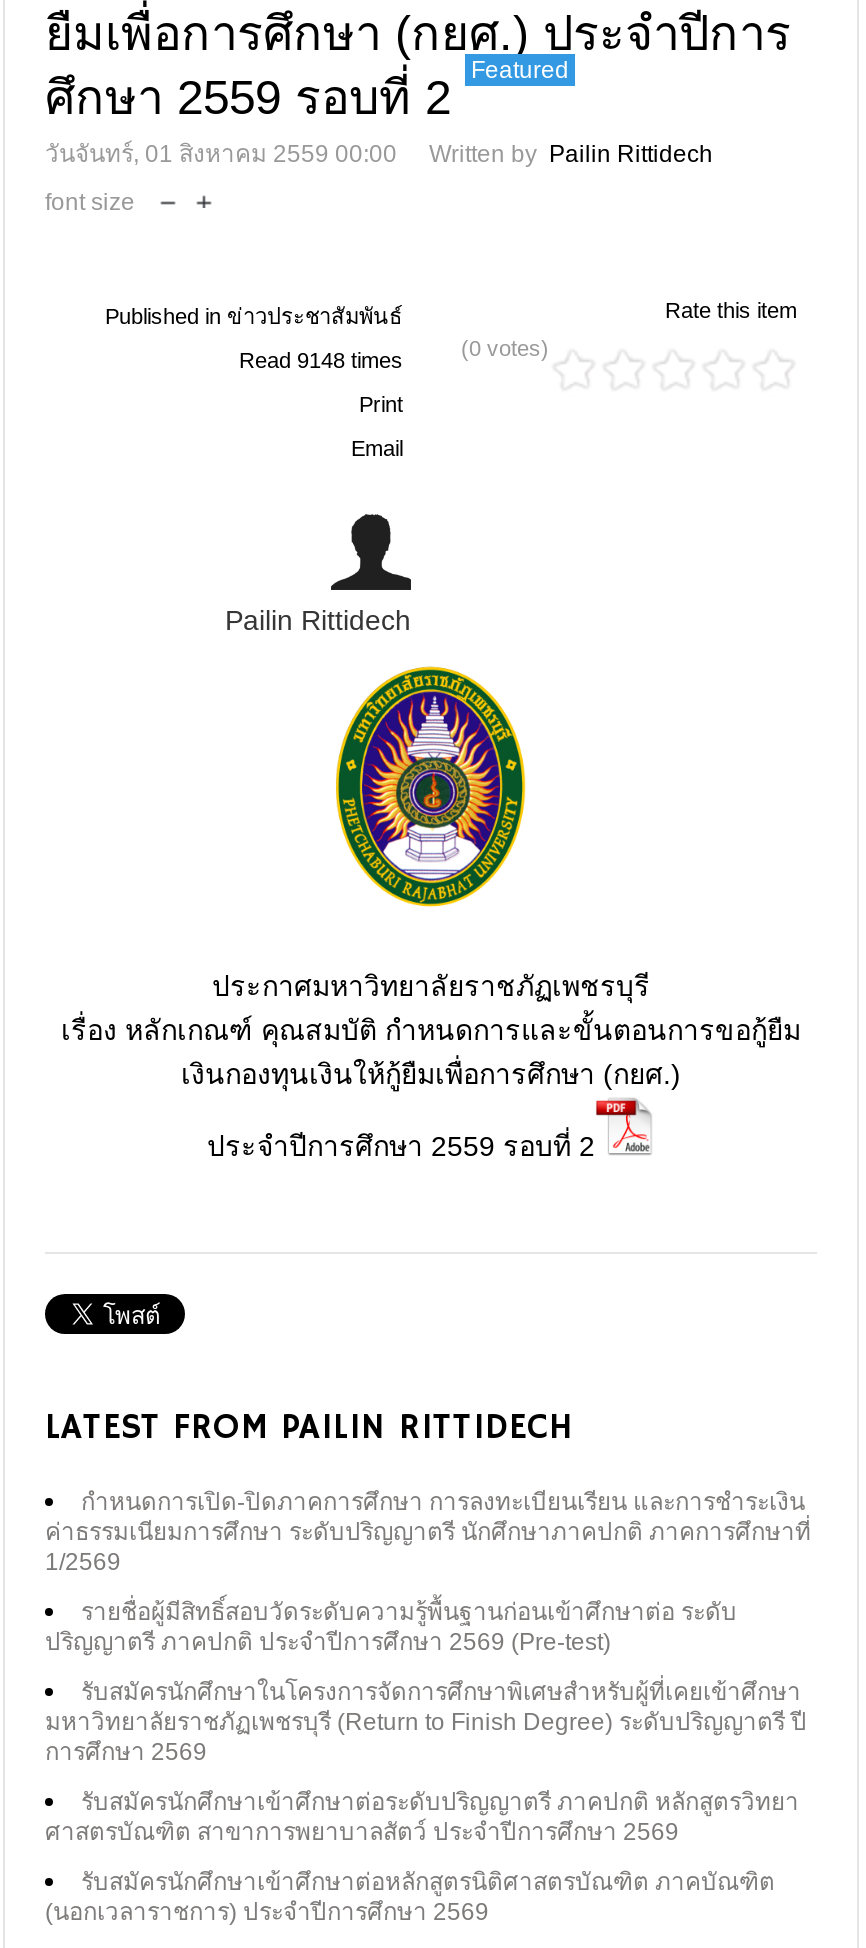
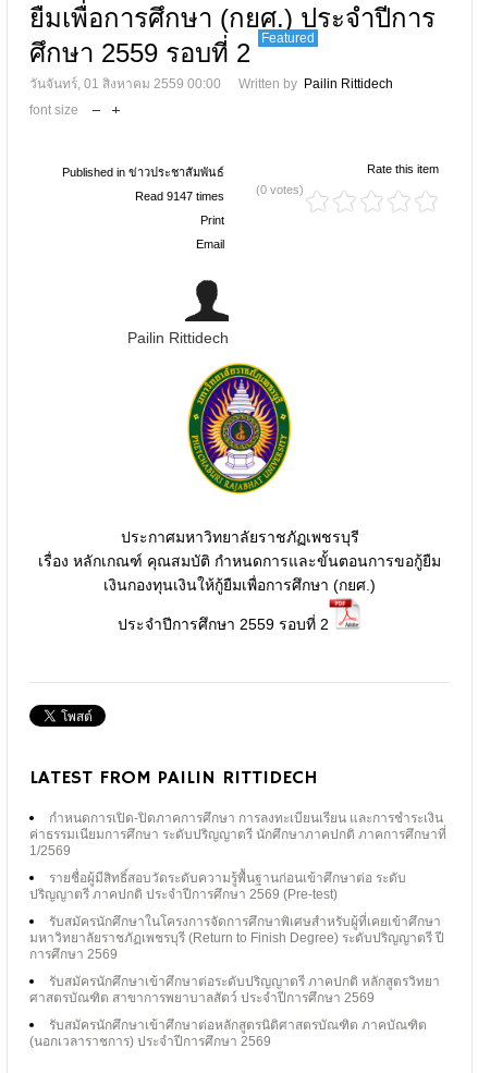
[239,348,403,372] Read 9148 times -> [135,190,224,203] Read 9147 times

